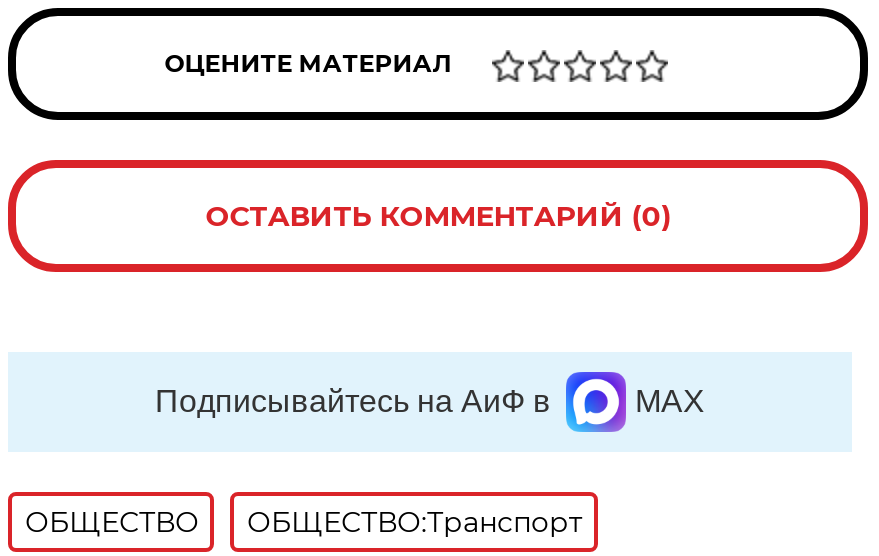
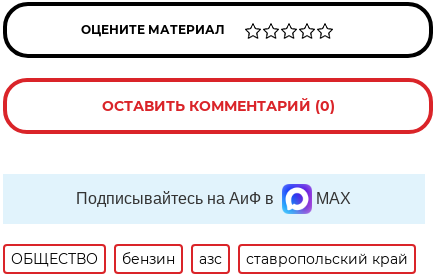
[247,504,583,540] ОБЩЕСТВО:Транспорт -> [122,250,408,268] бензин | азс | ставропольский край

